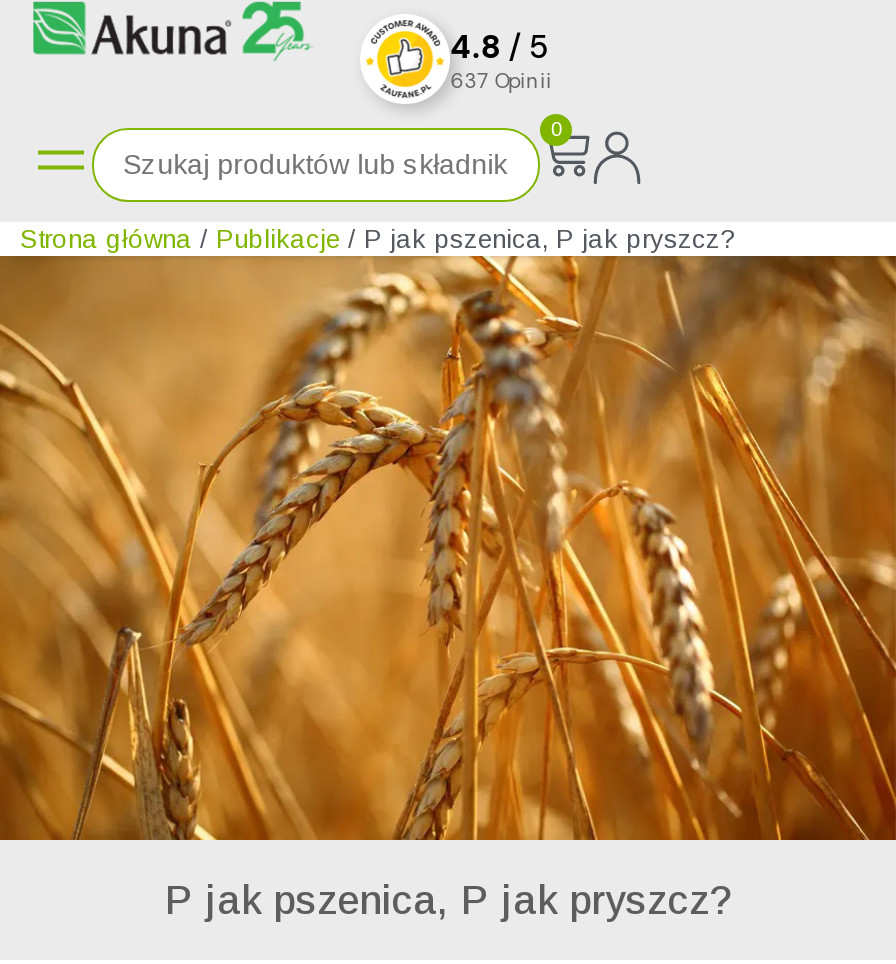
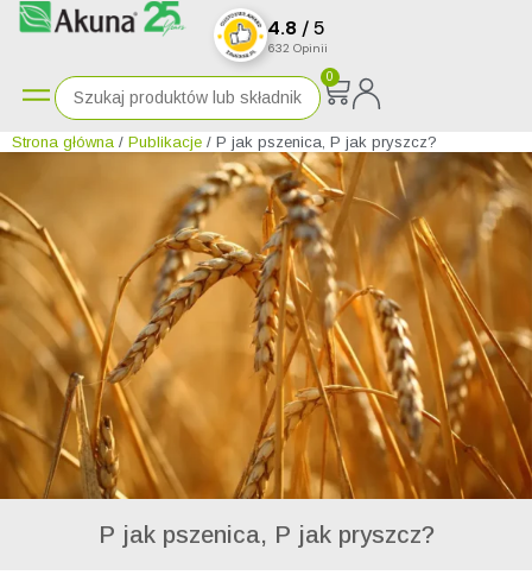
[451,68,553,94] 637 opinii -> [268,40,328,56] 632 opinii

